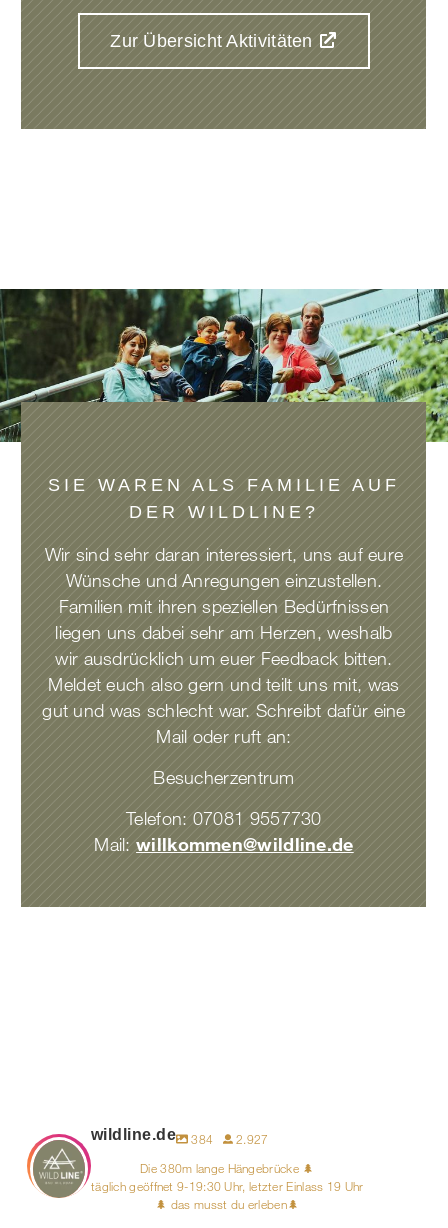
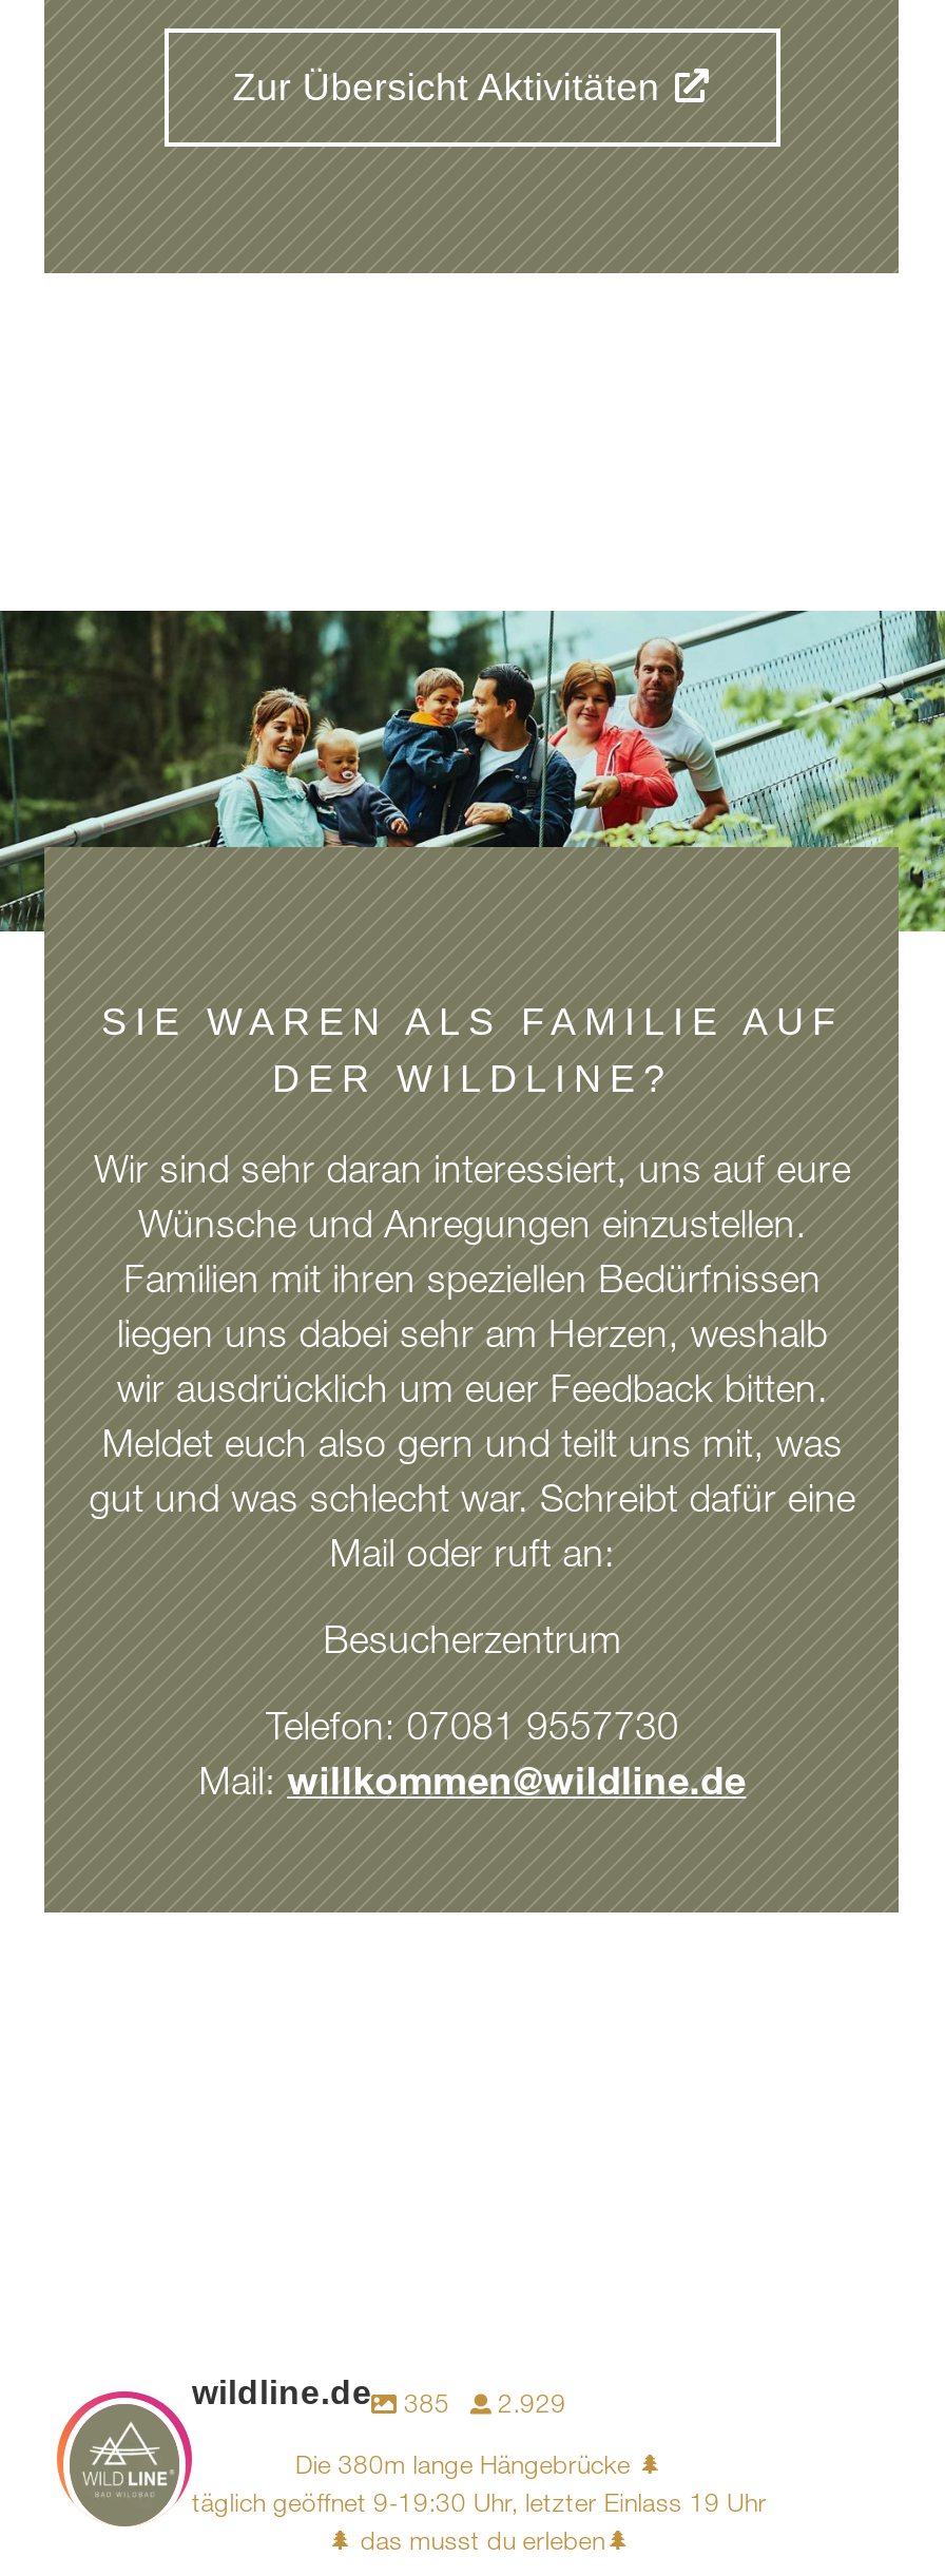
[191,1130,213,1146] 384 -> [404,2385,450,2419] 385
[236,1130,268,1146] 2.927 -> [498,2385,566,2419] 2.929

